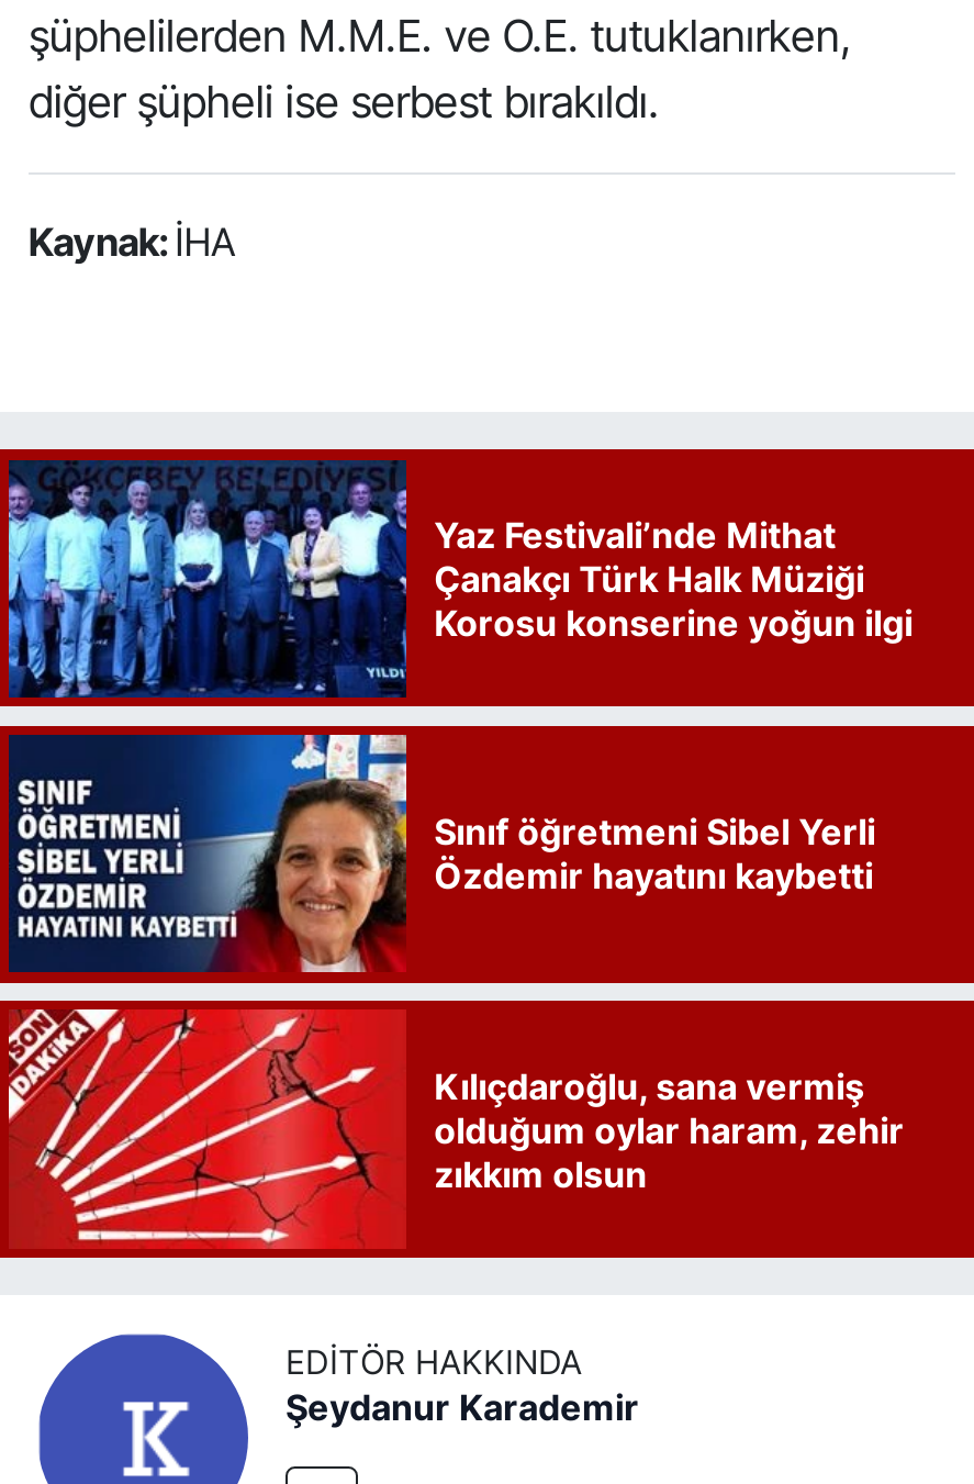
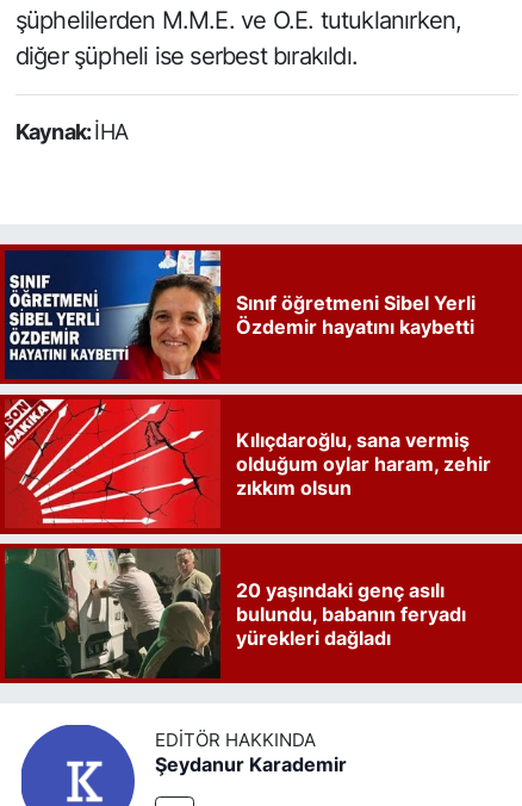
[7,458,913,700] [image] | Yaz Festivali’nde Mithat | Çanakçı Türk Halk Müziği | Korosu konserine yoğun ilgi -> none
moved [0,730,904,1195] -> [0,248,491,500]: [image] | Sınıf öğretmeni Sibel Yerli | Özdemir hayatını kaybetti | Kılıçdaroğlu, sana vermiş | olduğum oylar haram, zehir | zıkkım olsun
none -> [4,547,466,680] [image] | 20 yaşındaki genç asılı | bulundu, babanın feryadı | yürekleri dağladı

